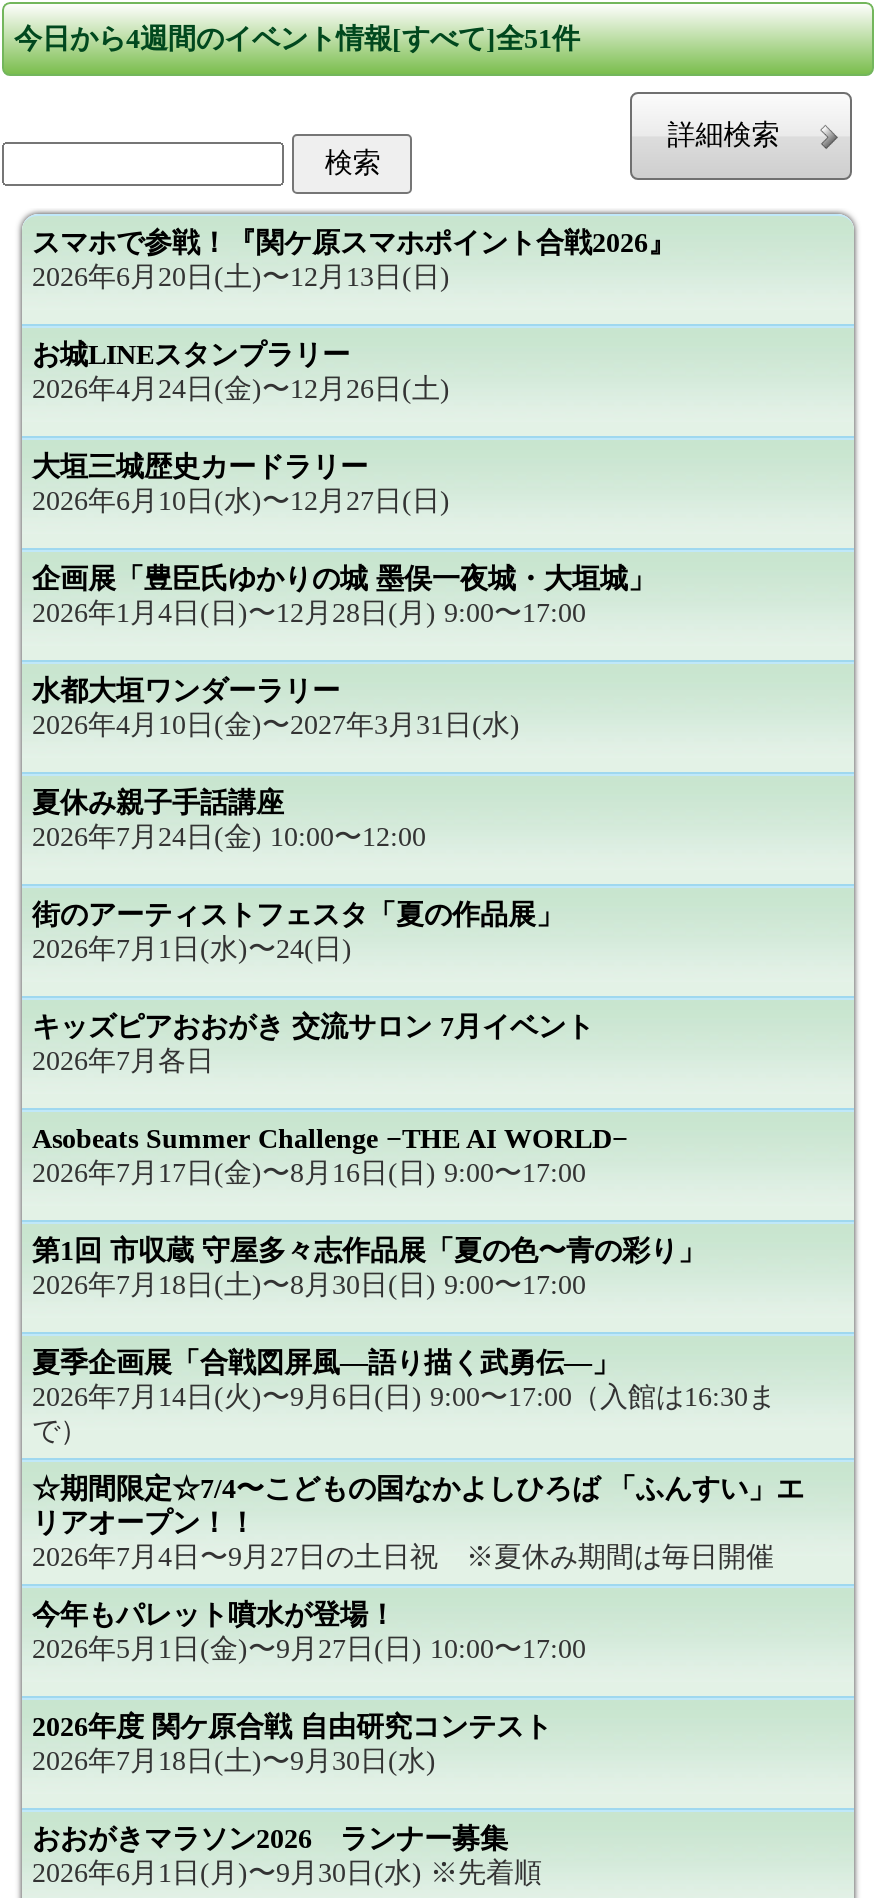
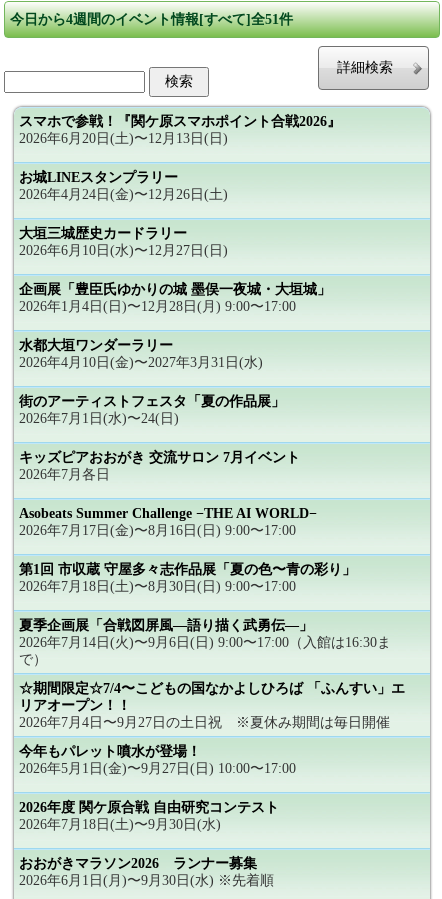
[32,788,426,852] 夏休み親子手話講座 | 2026年7月24日(金) 10:00〜12:00 -> none

